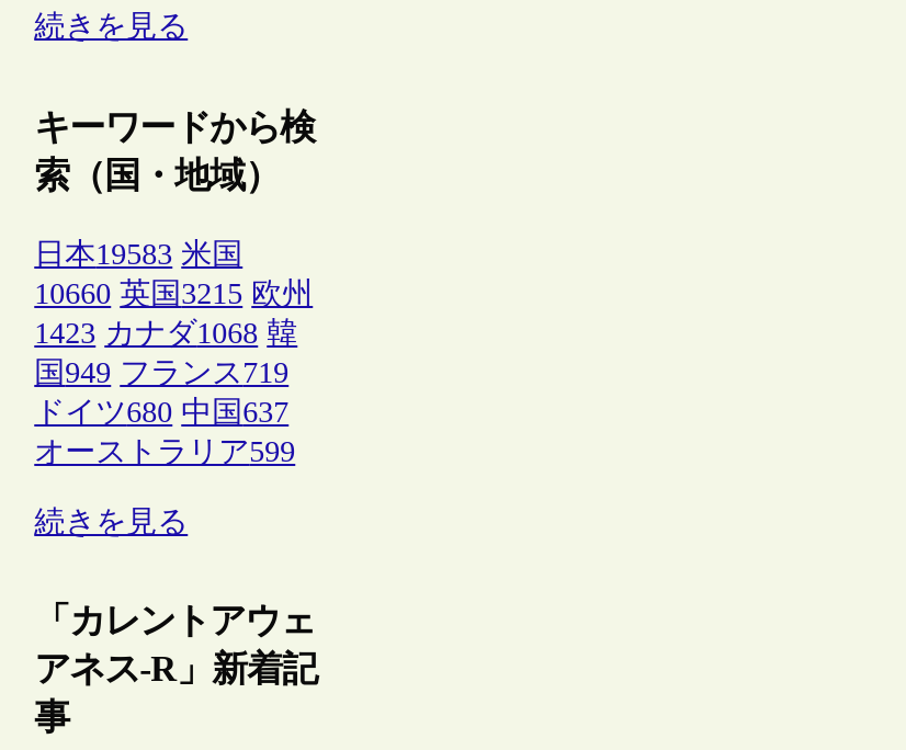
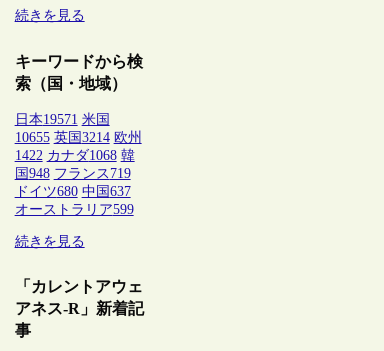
[34,238,243,271] 日本19583 米国 -> [15,112,110,127] 日本19571 米国
[34,277,313,310] 10660 英国3215 欧州 -> [15,130,142,145] 10655 英国3214 欧州
[34,317,297,350] 1423 カナダ1068 韓 -> [15,148,135,163] 1422 カナダ1068 韓
[34,356,289,389] 国949 フランス719 -> [15,166,131,181] 国948 フランス719

